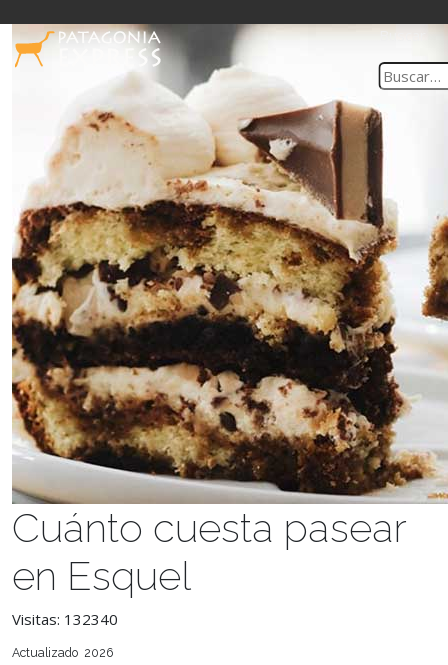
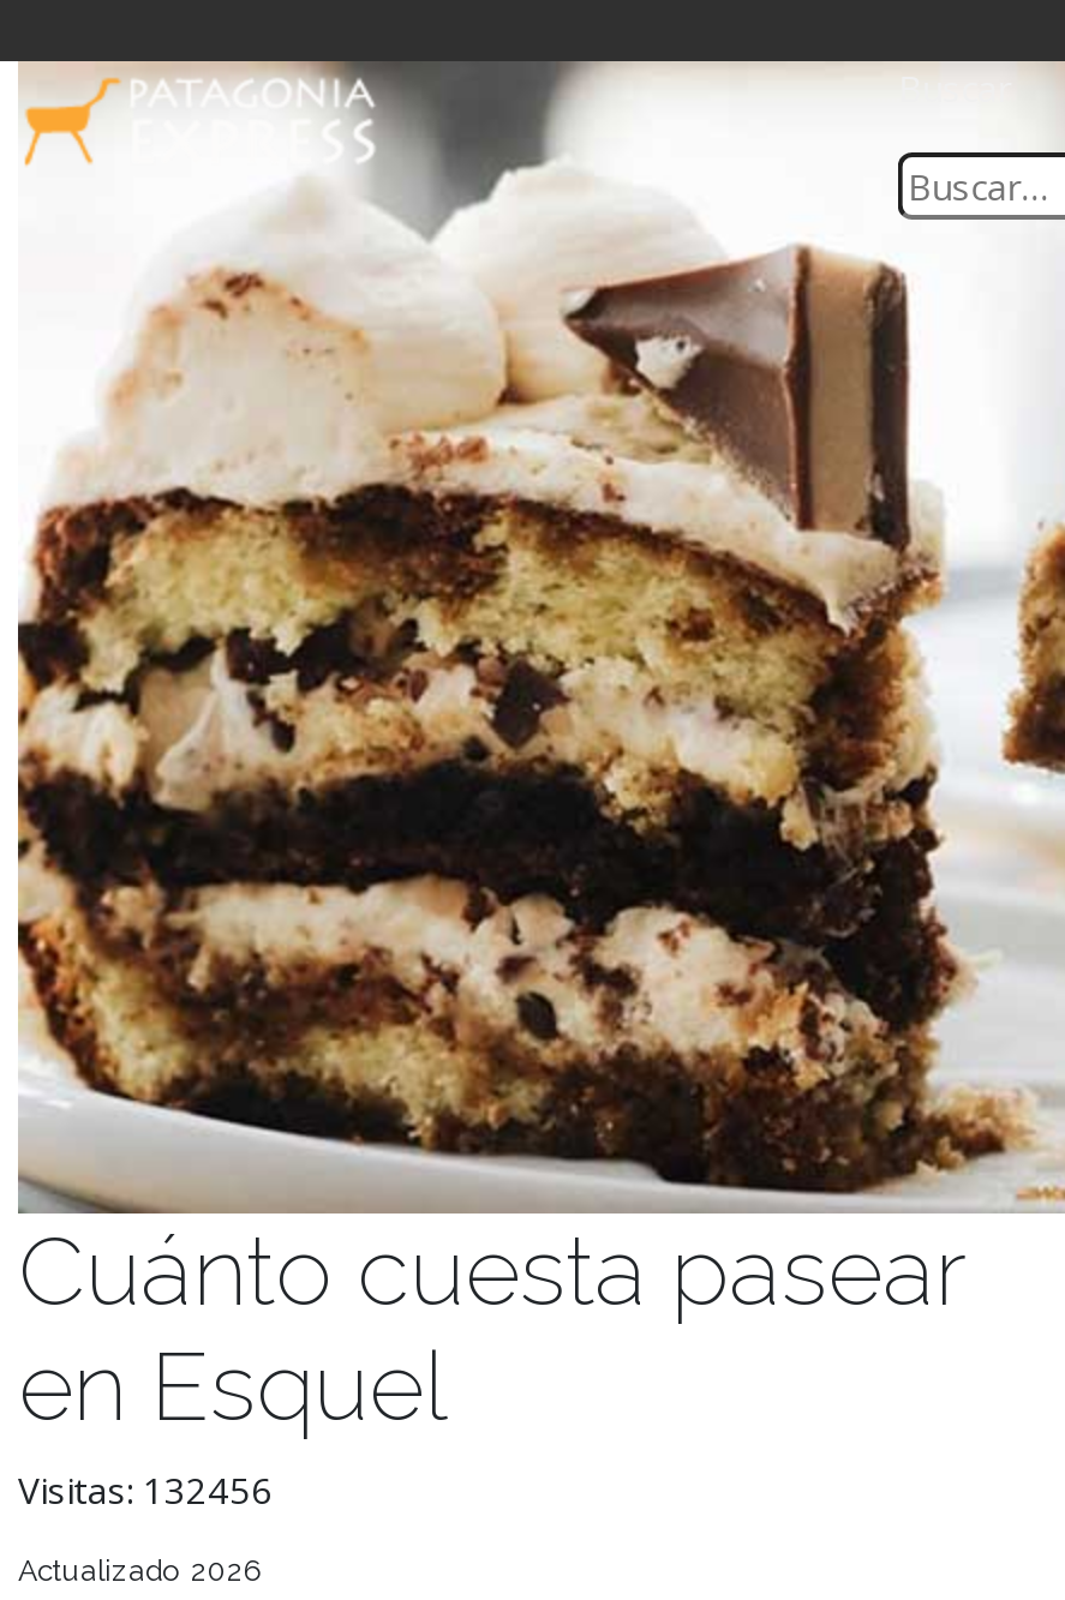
[12,609,118,629] Visitas: 132340 -> [18,1466,273,1514] Visitas: 132456

